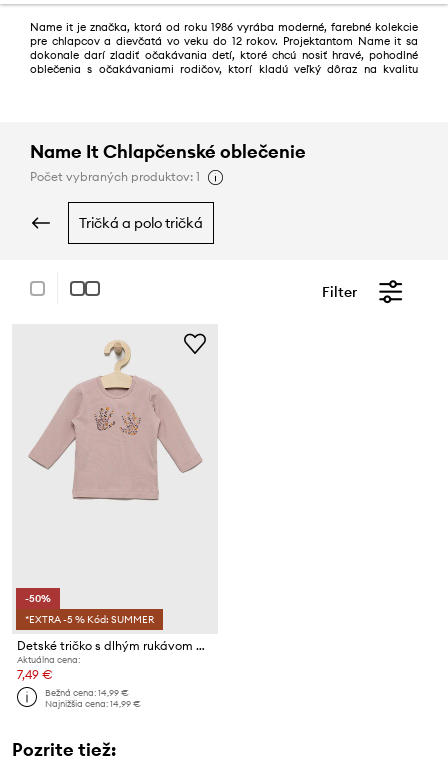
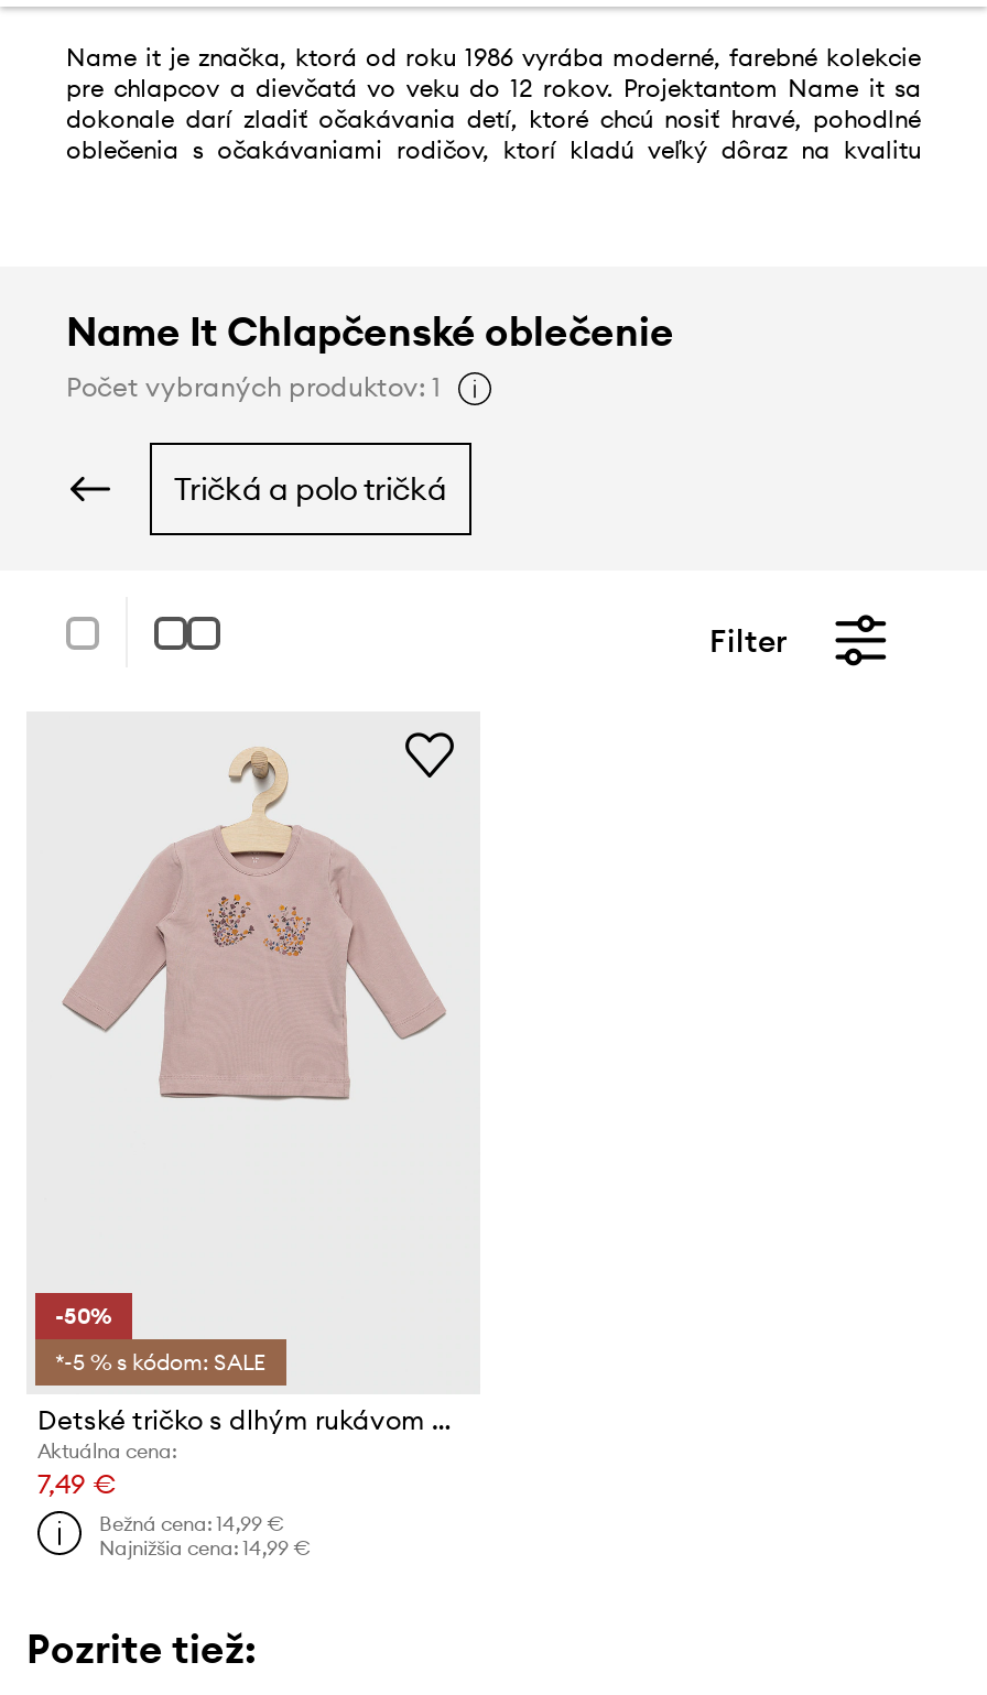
[25,612,154,625] *EXTRA -5 % Kód: SUMMER -> [55,1348,267,1376] *-5 % s kódom: SALE

